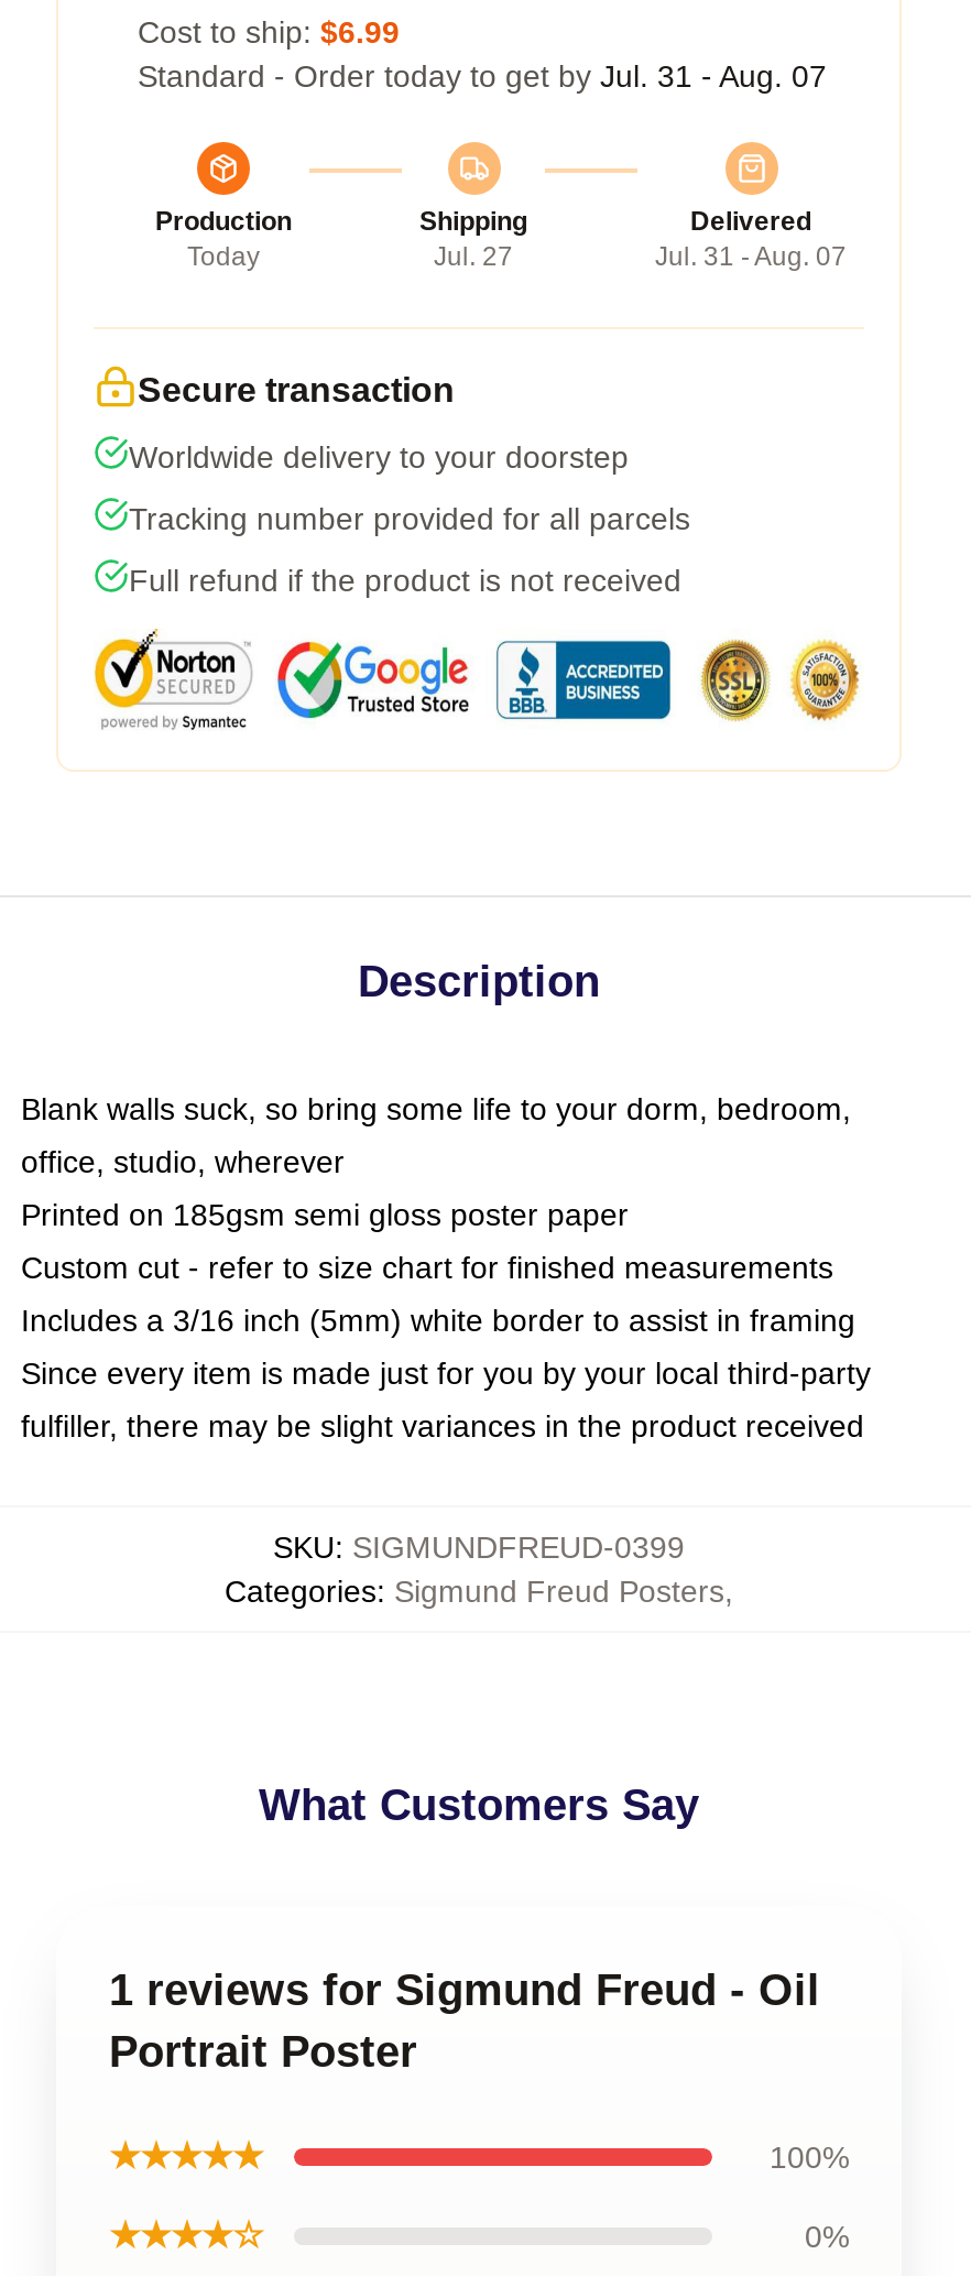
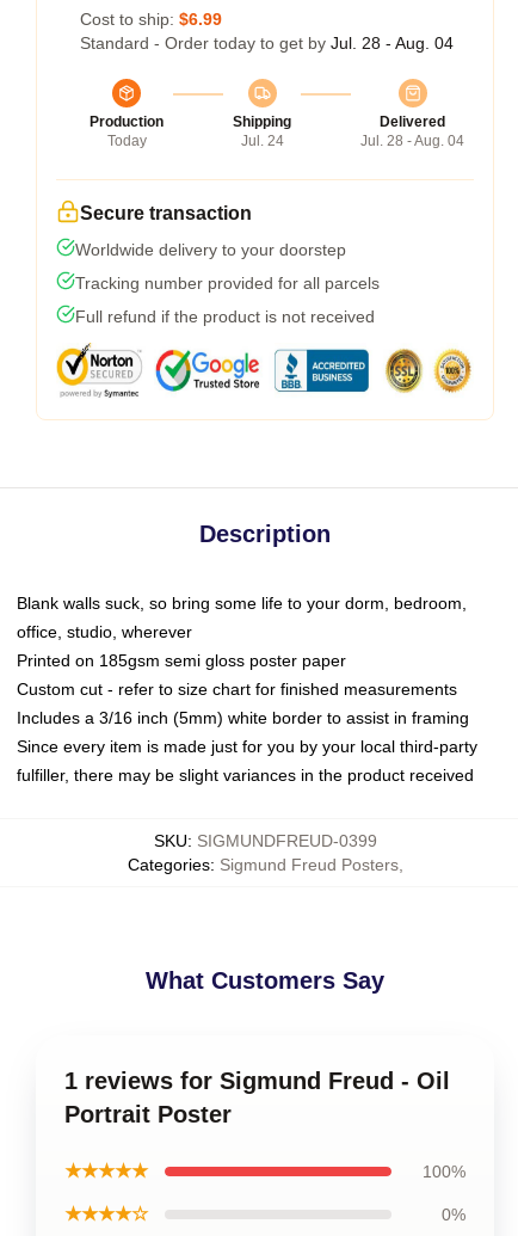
[138,58,827,93] Standard - Order today to get by Jul. 31 - Aug. 07 -> [80,33,454,52] Standard - Order today to get by Jul. 28 - Aug. 04
[434,240,513,271] Jul. 27 -> [240,132,283,149] Jul. 24
[655,240,847,271] Jul. 31 - Aug. 07 -> [360,132,464,149] Jul. 28 - Aug. 04

